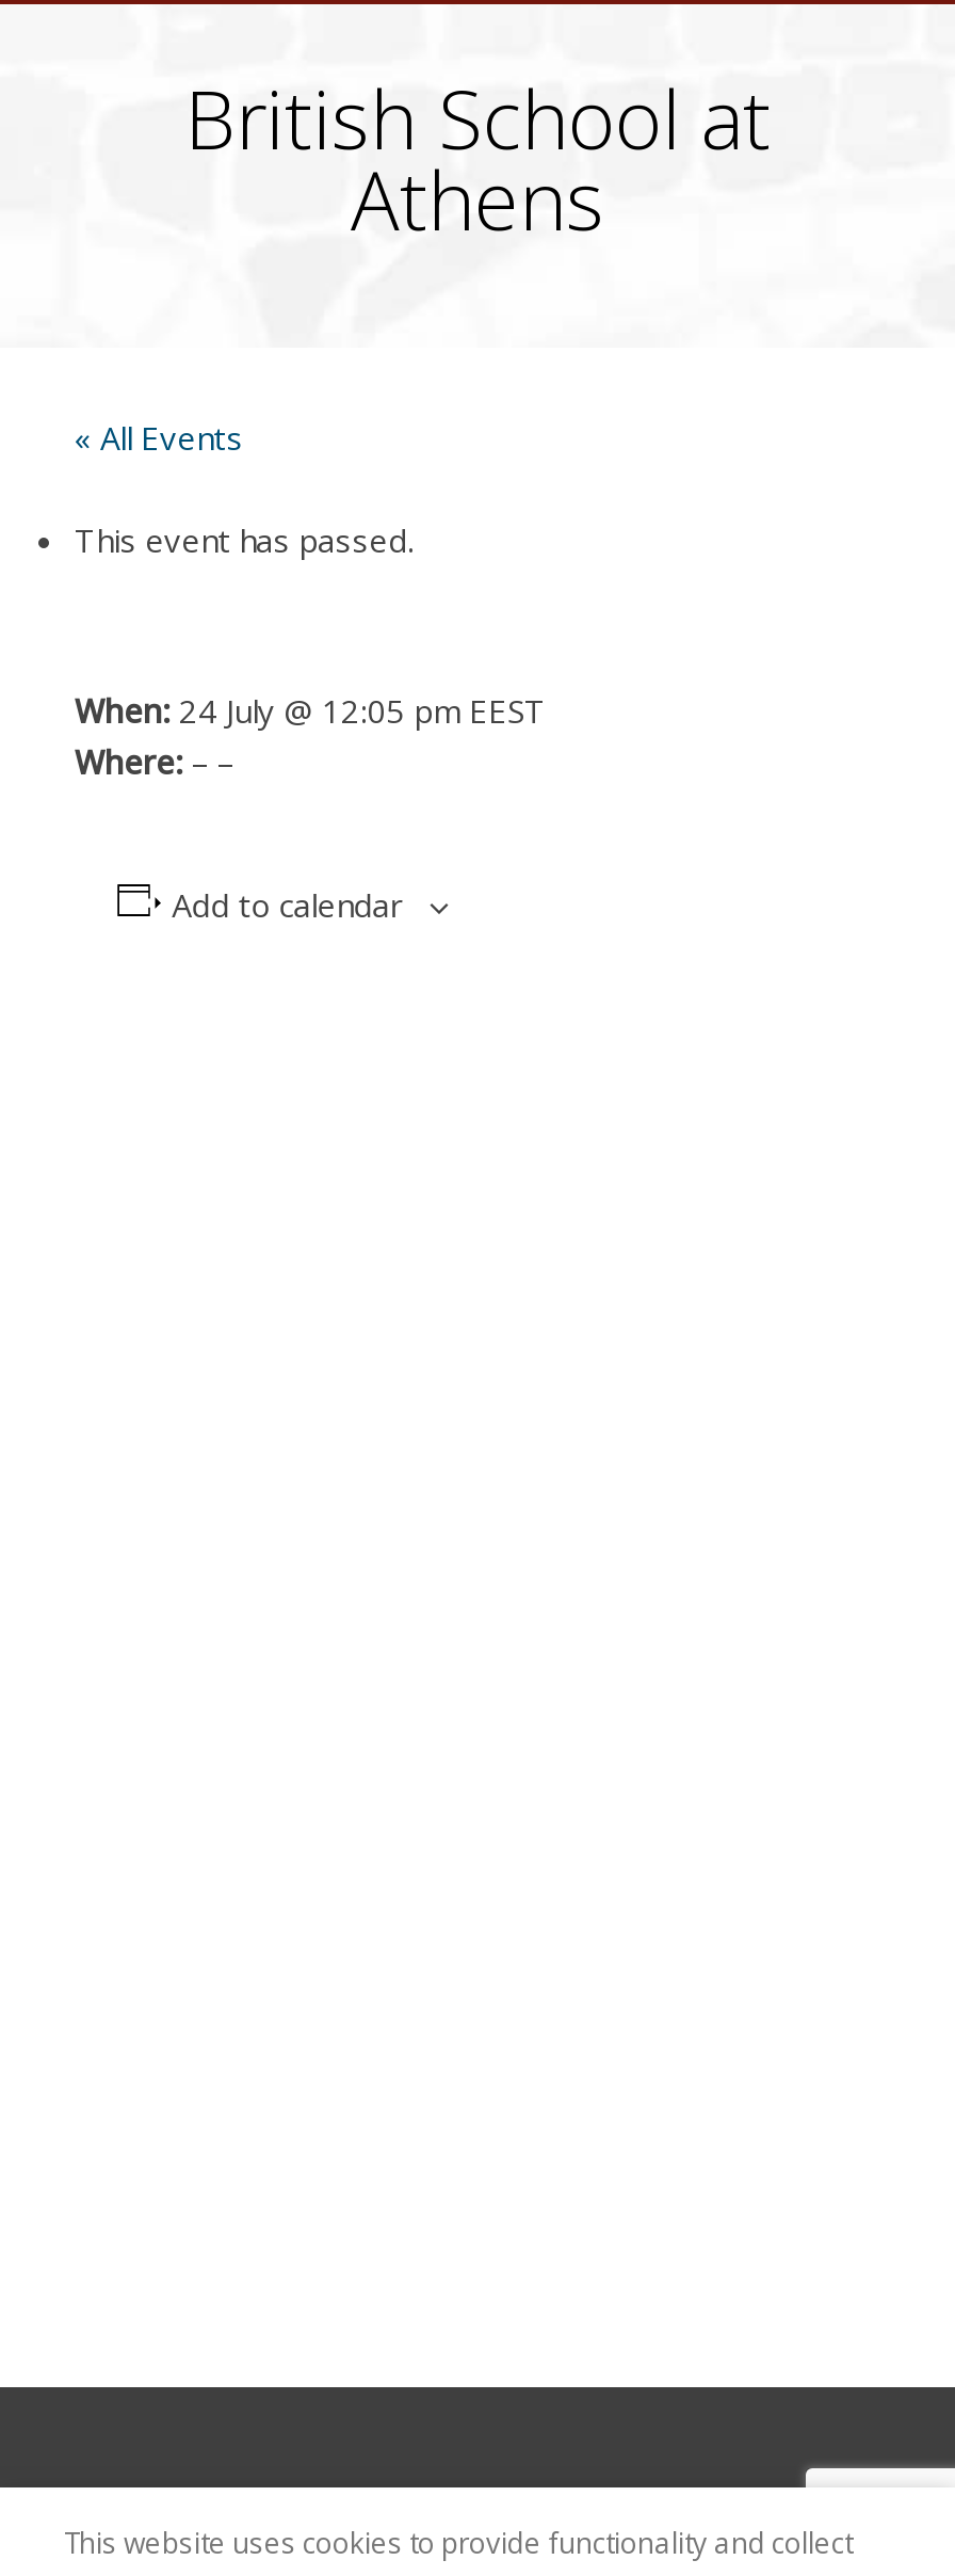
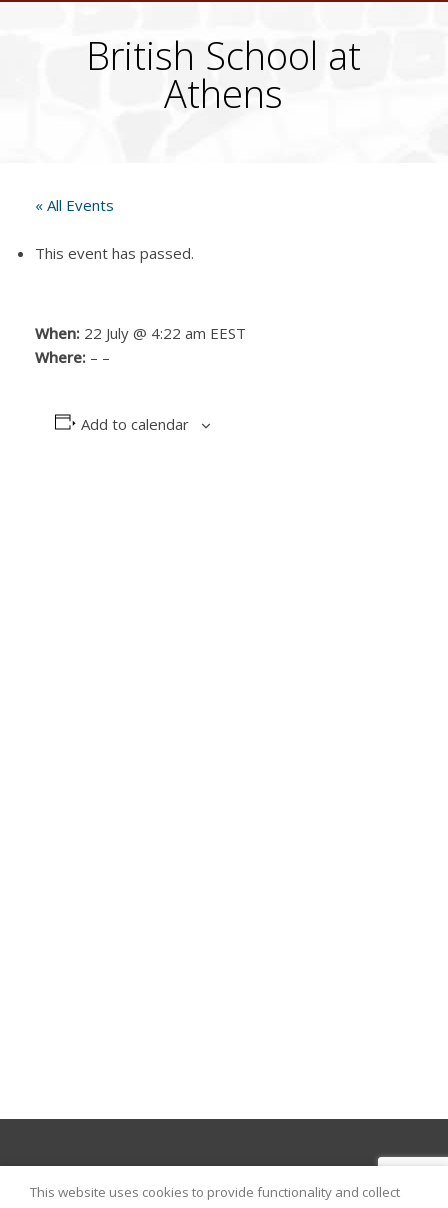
[75,689,546,732] When: 24 July @ 12:05 pm EEST -> [35,323,246,343] When: 22 July @ 4:22 am EEST

